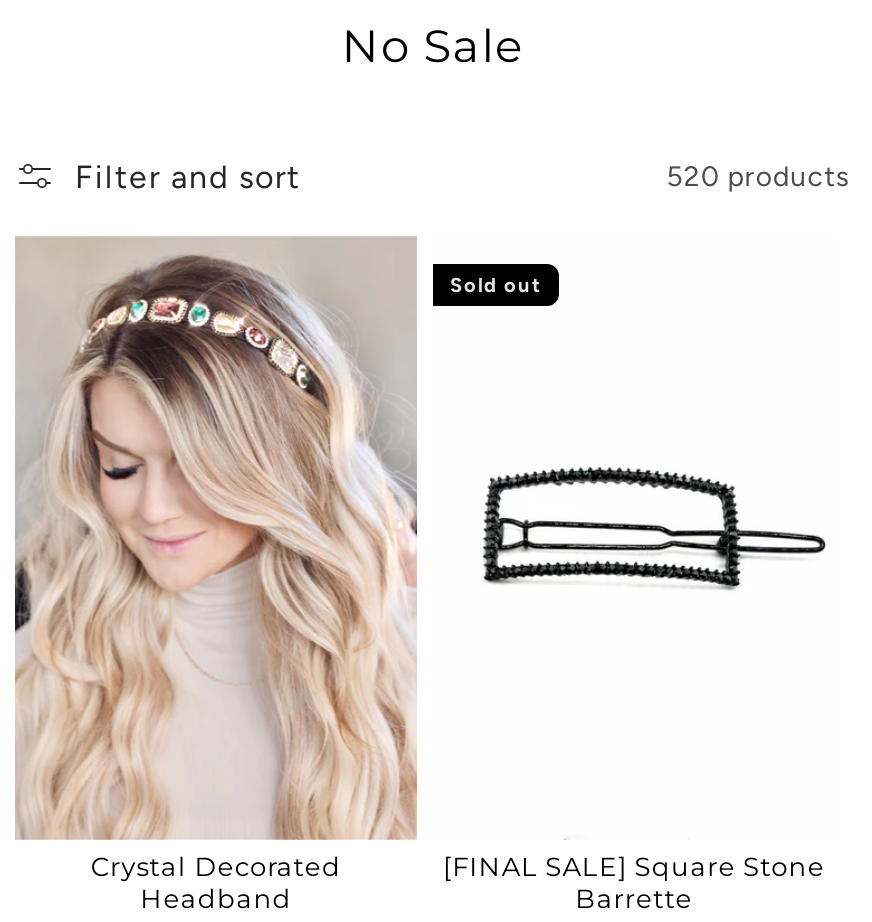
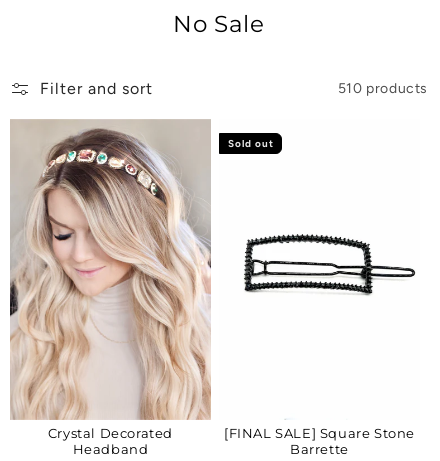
[667,160,851,194] 520 products -> [338,80,428,97] 510 products

